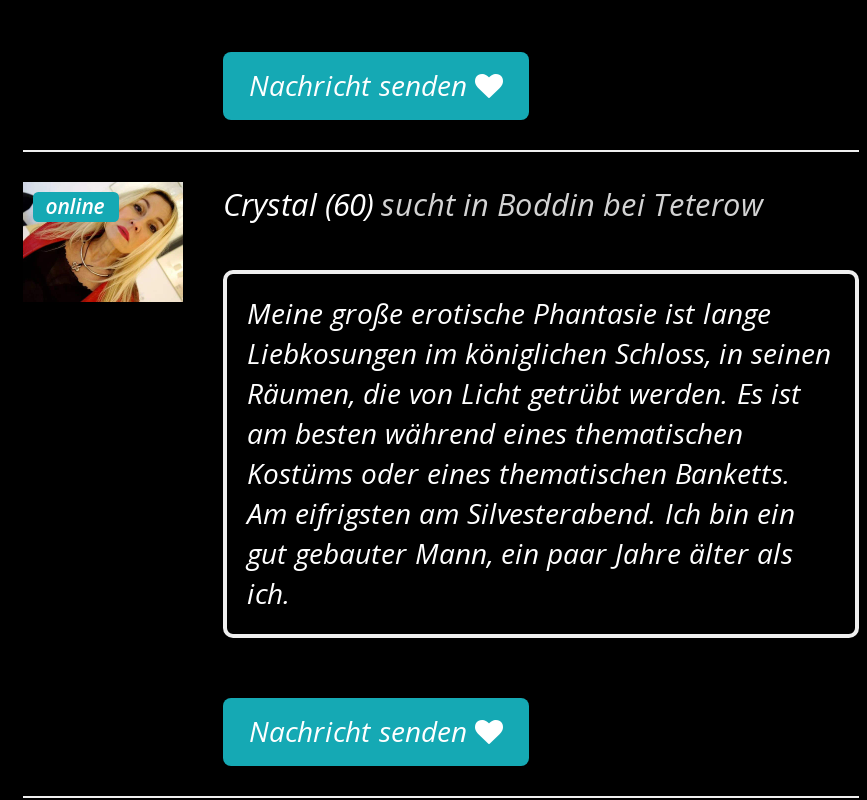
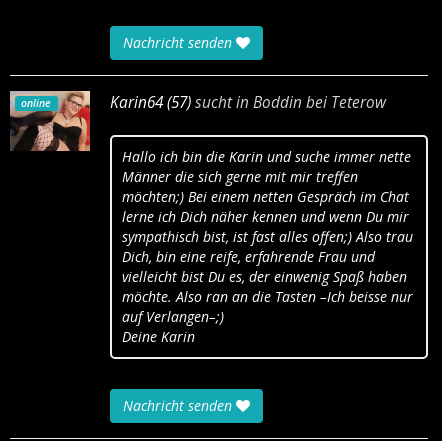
[21,180,763,304] [image] | Crystal (60) sucht in Boddin bei Teterow -> [9,90,386,152] [image] | Karin64 (57) sucht in Boddin bei Teterow
[247,294,831,612] Meine große erotische Phantasie ist lange | Liebkosungen im königlichen Schloss, in seinen | Räumen, die von Licht getrübt werden. Es ist | am besten während eines thematischen | Kostüms oder eines thematischen Banketts. | Am eifrigsten am Silvesterabend. Ich bin ein | gut gebauter Mann, ein paar Jahre älter als | ich. -> [122,147,413,346] Hallo ich bin die Karin und suche immer nette | Männer die sich gerne mit mir treffen | möchten;) Bei einem netten Gespräch im Chat | lerne ich Dich näher kennen und wenn Du mir | sympathisch bist, ist fast alles offen;) Also trau | Dich, bin eine reife, erfahrende Frau und | vielleicht bist Du es, der einwenig Spaß haben | möchte. Also ran an die Tasten –Ich beisse nur | auf Verlangen–;) | Deine Karin

